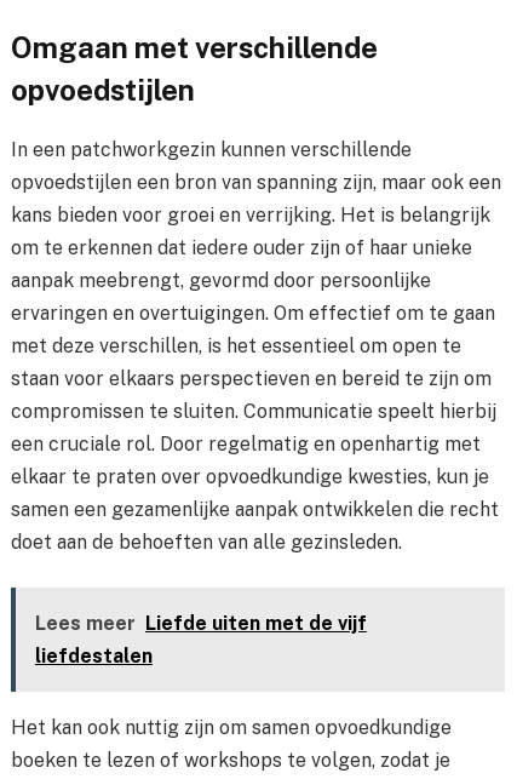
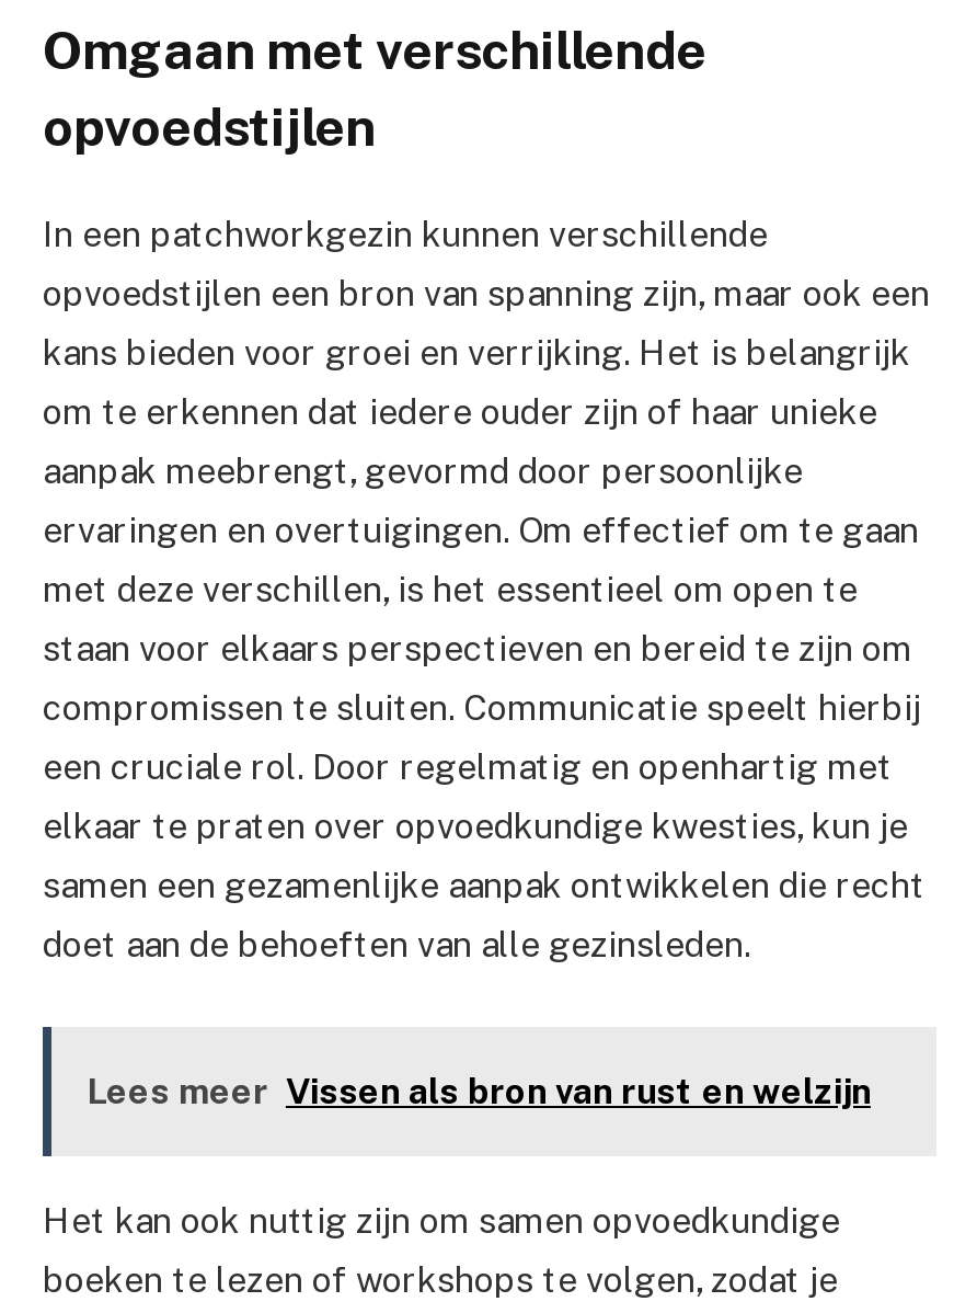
[35,612,367,668] Lees meer Liefde uiten met de vijf | liefdestalen -> [86,1071,871,1113] Lees meer Vissen als bron van rust en welzijn

